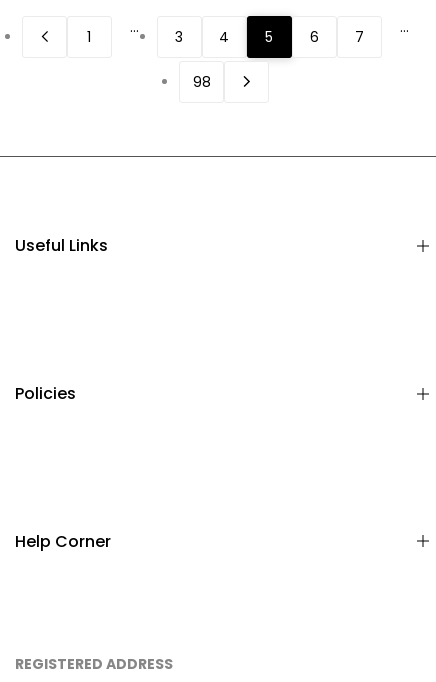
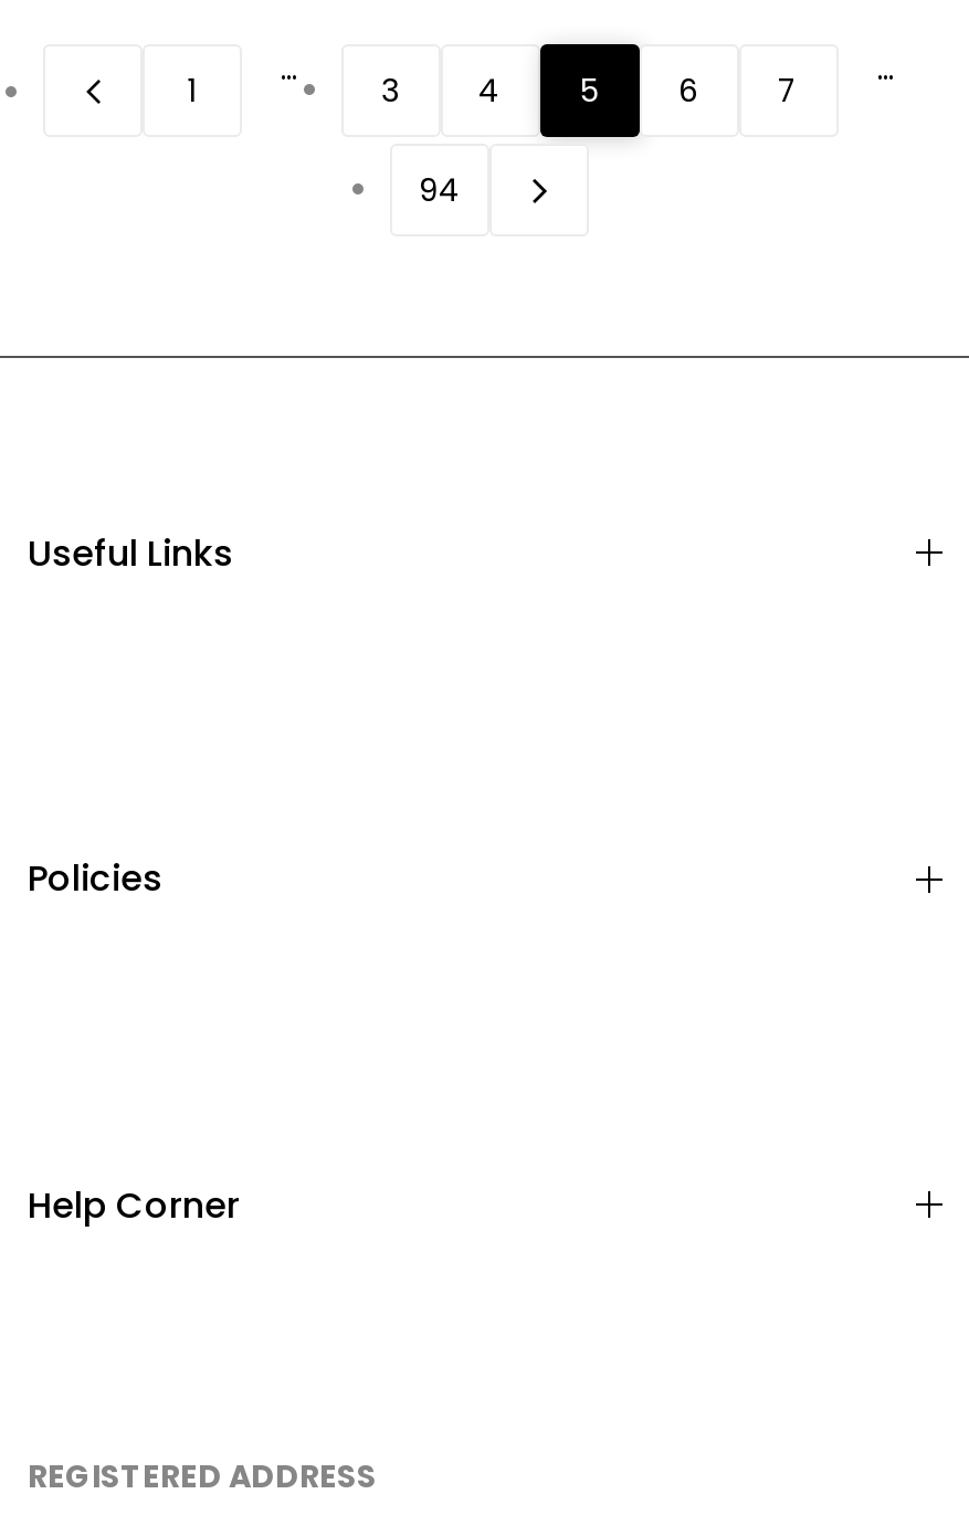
[192,72,210,92] 98 -> [419,168,461,212] 94

